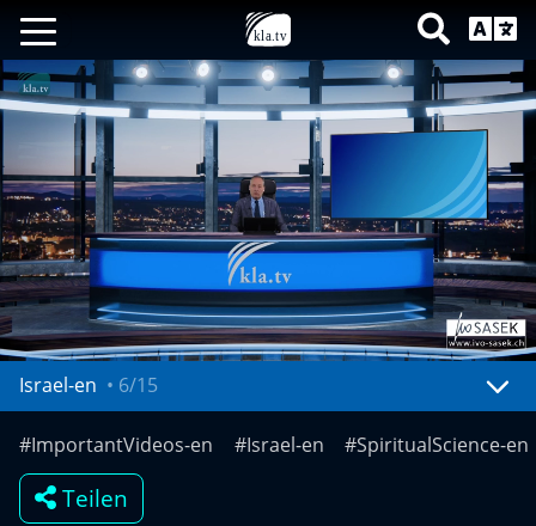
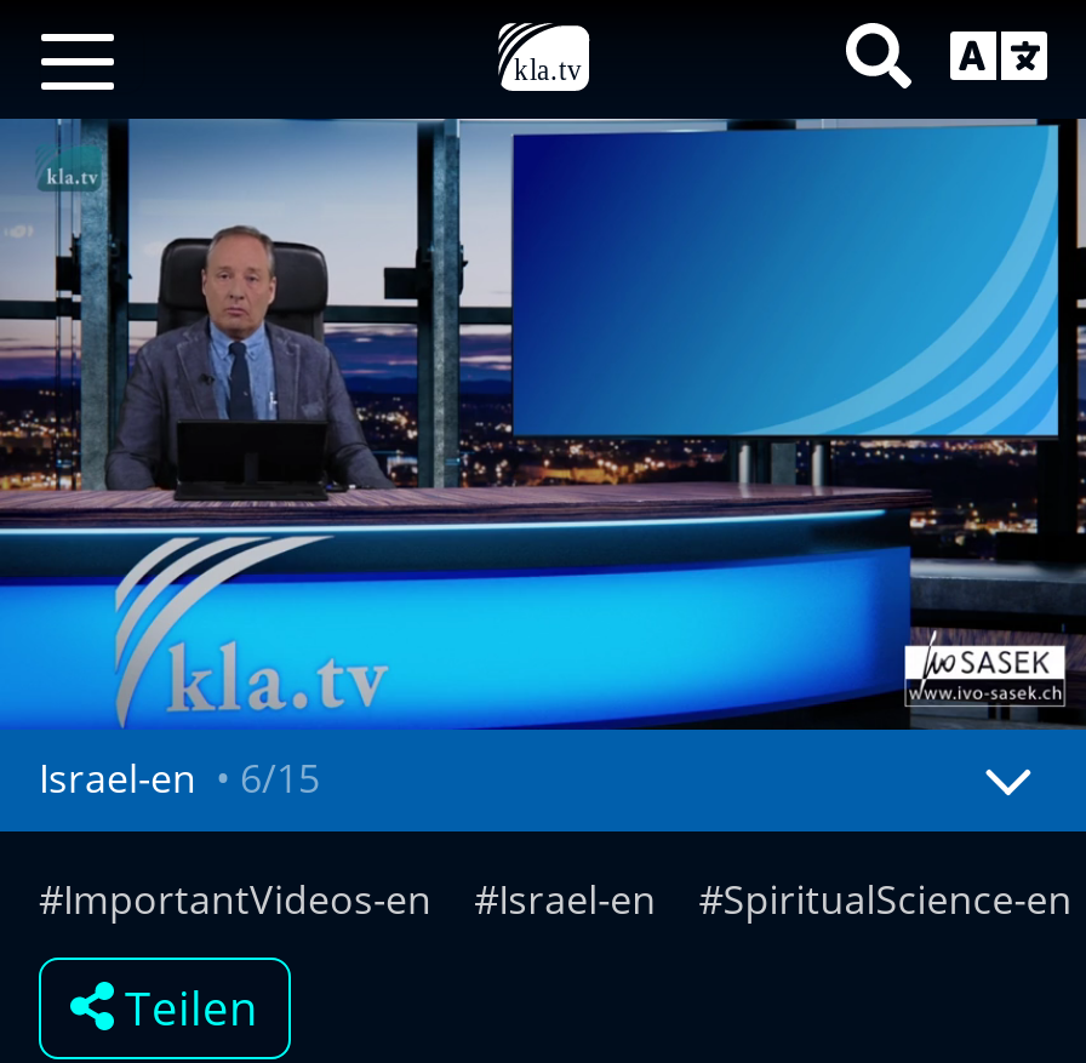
[4,59,532,362] [image] -> [7,116,1079,732] [image]

